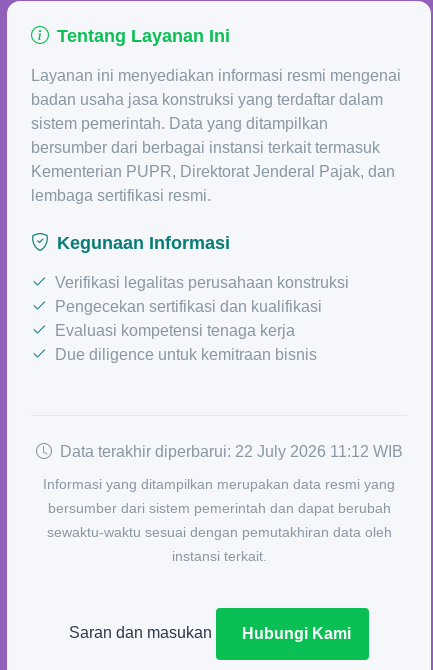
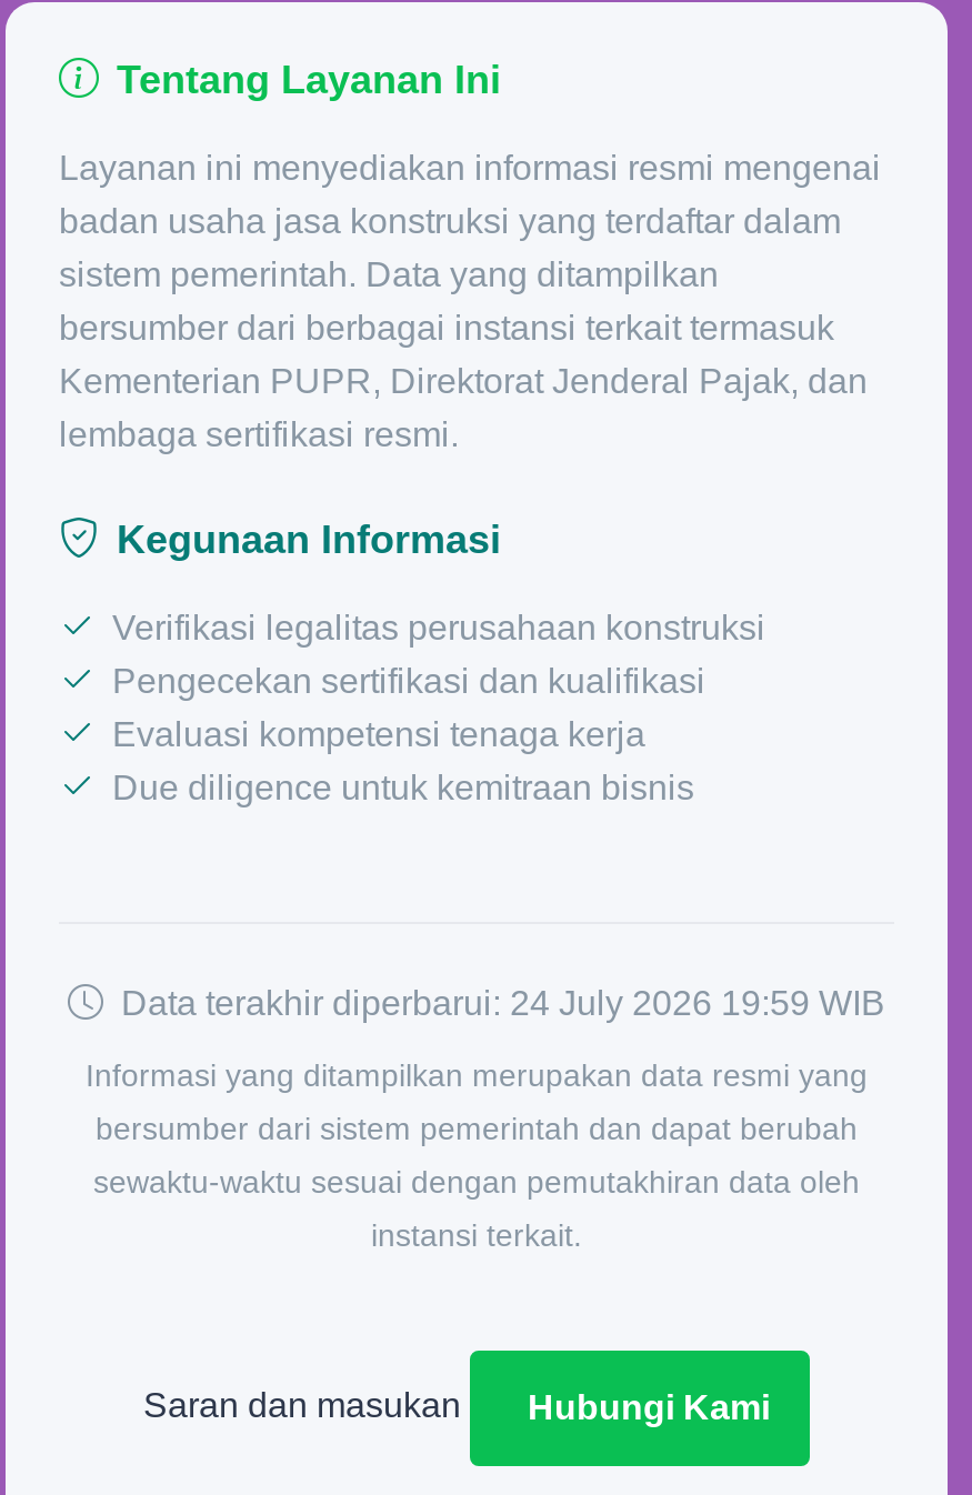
[59,443,402,460] Data terakhir diperbarui: 22 July 2026 11:12 WIB -> [121,983,885,1021] Data terakhir diperbarui: 24 July 2026 19:59 WIB

